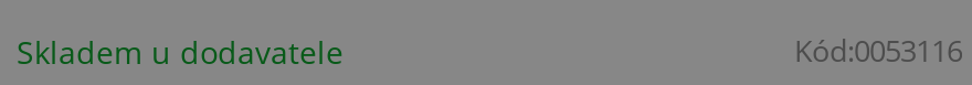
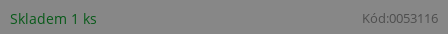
[17,32,344,74] Skladem u dodavatele -> [10,9,97,28] Skladem 1 ks

